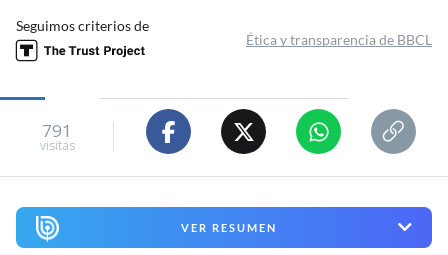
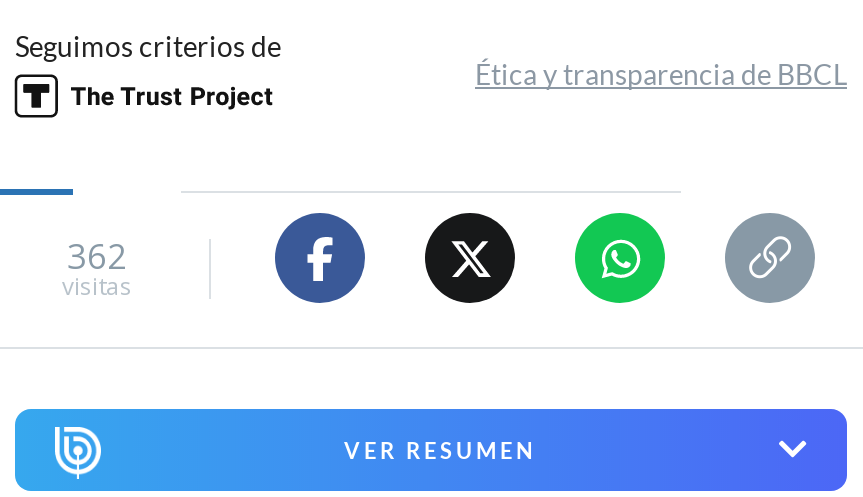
[42,119,72,142] 791 -> [67,232,127,278] 362

